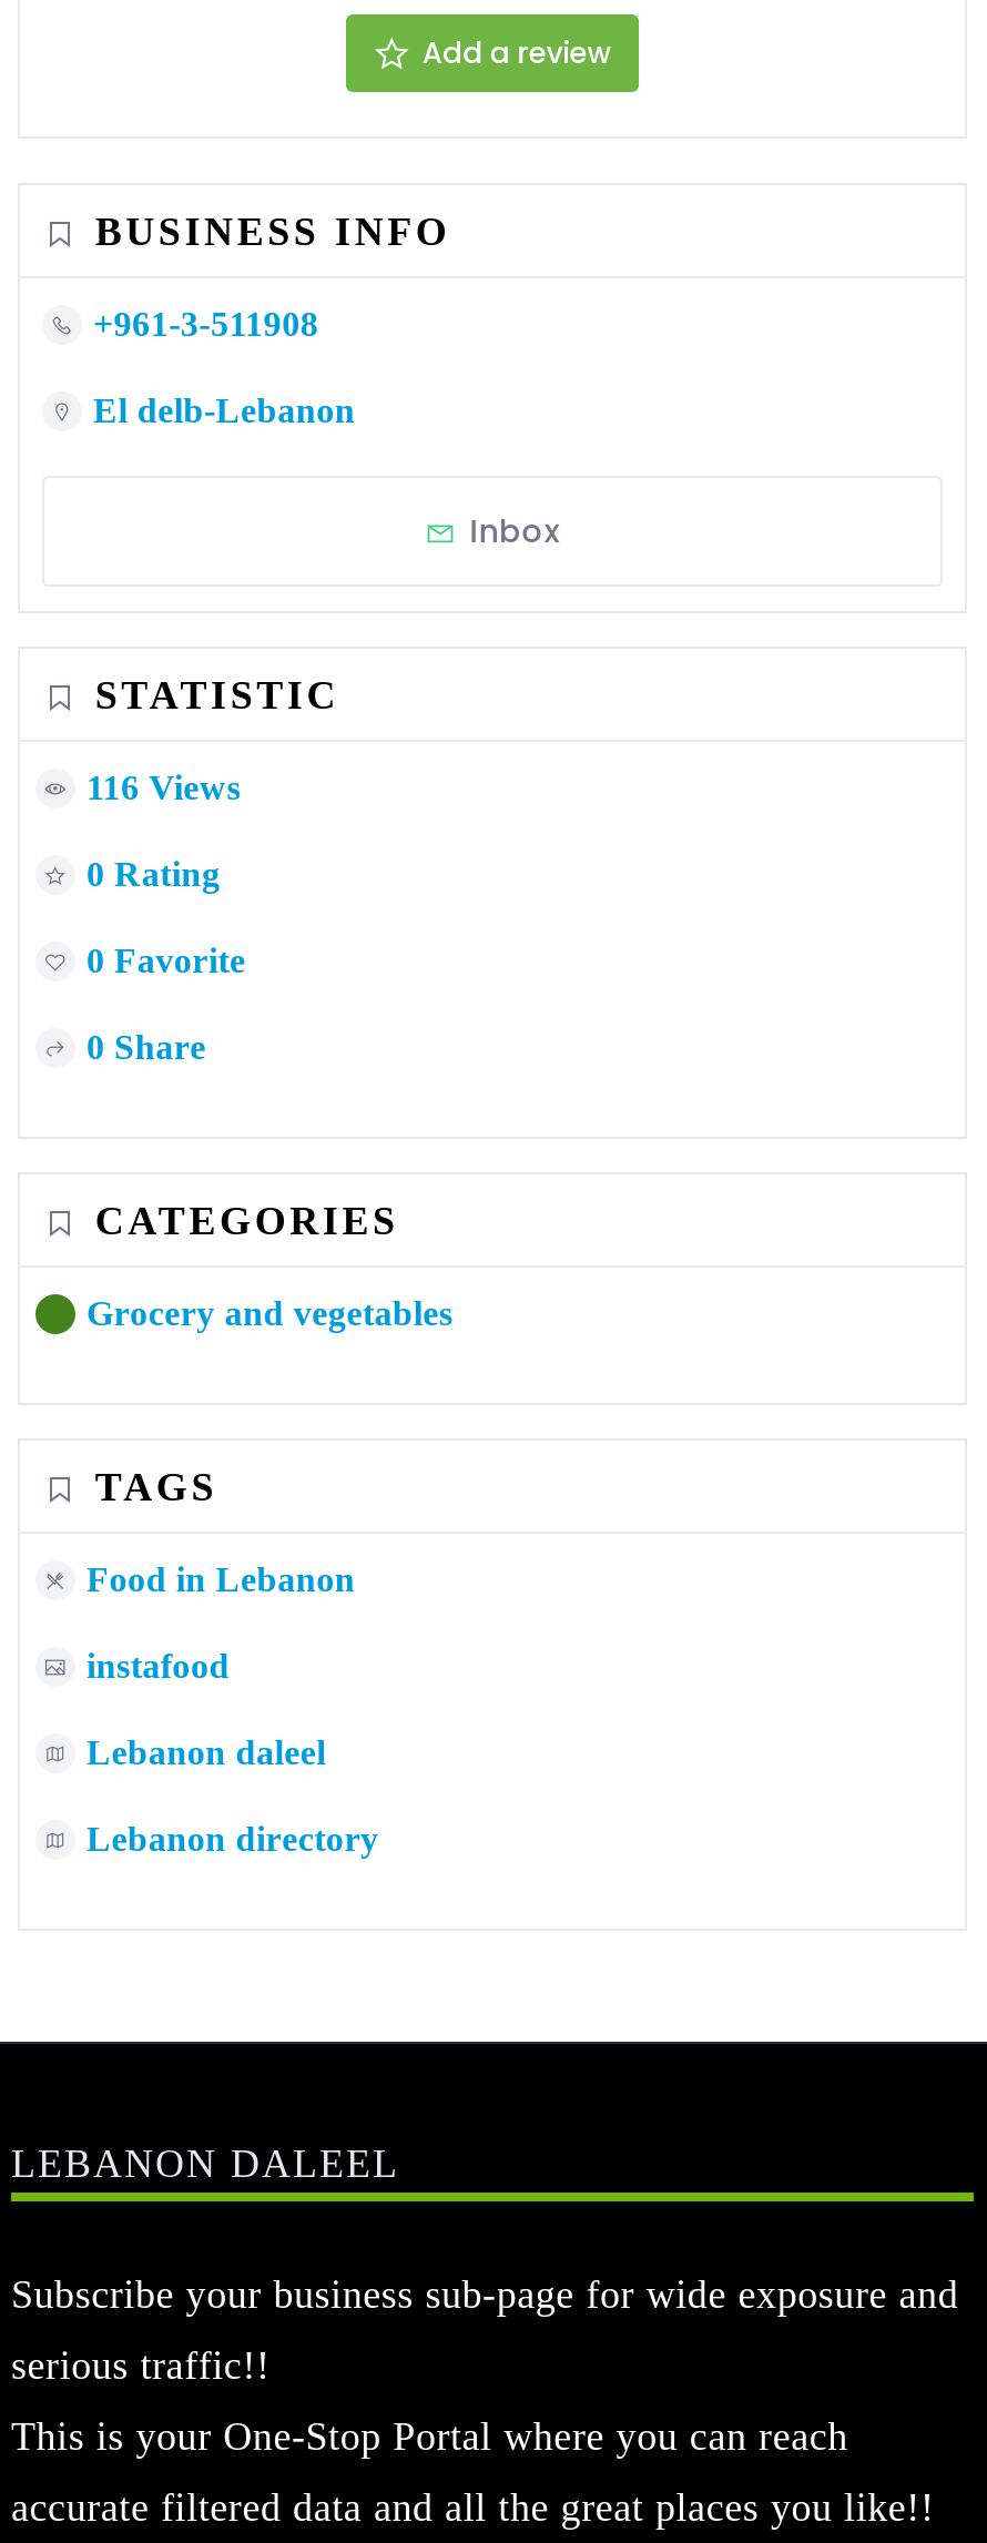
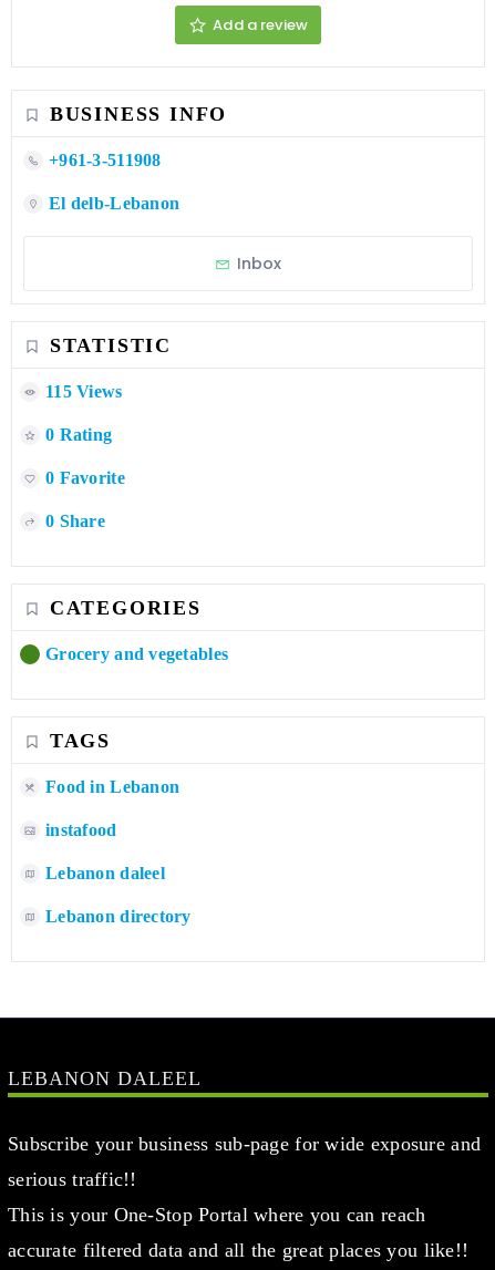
[87,769,241,807] 116 Views -> [45,382,122,401] 115 Views

